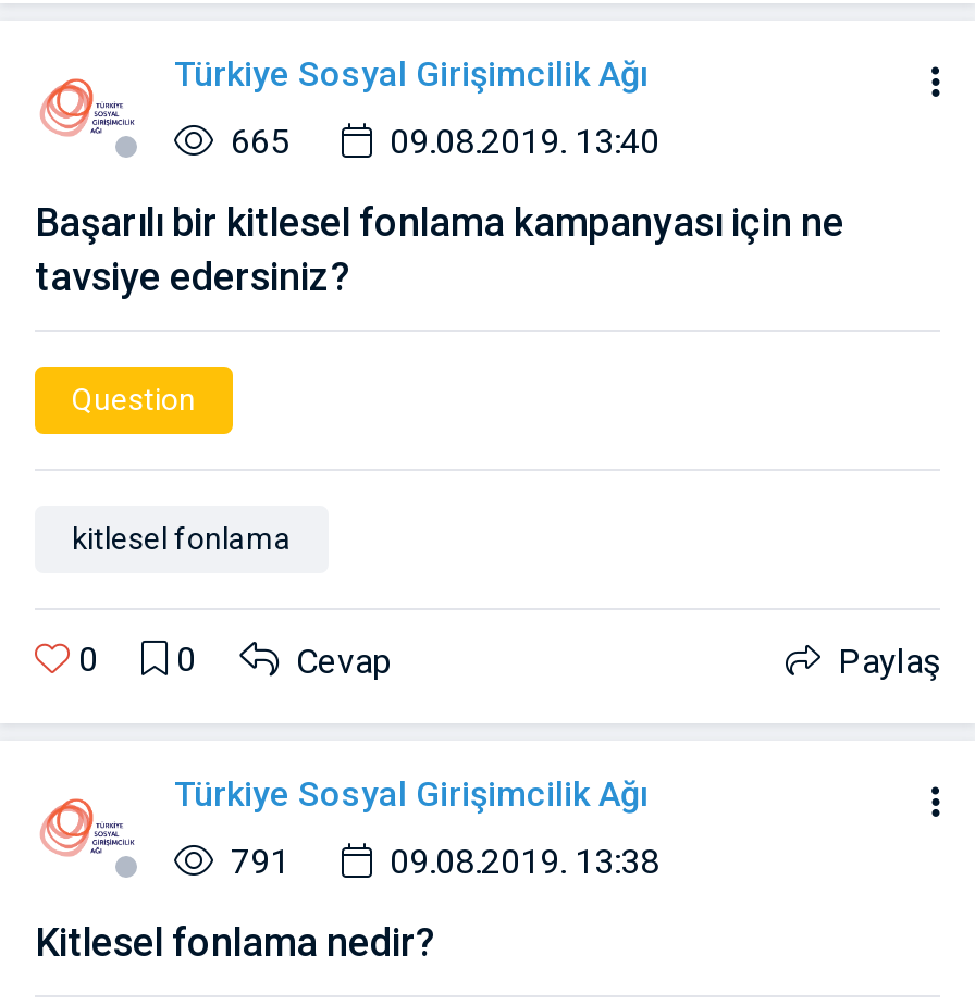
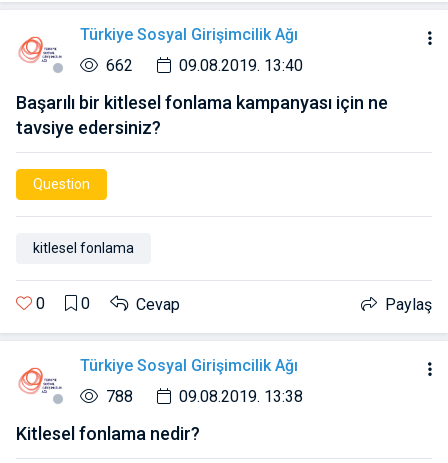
[231,121,289,162] 665 -> [106,56,133,75] 662
[231,841,289,882] 791 -> [106,387,133,406] 788

